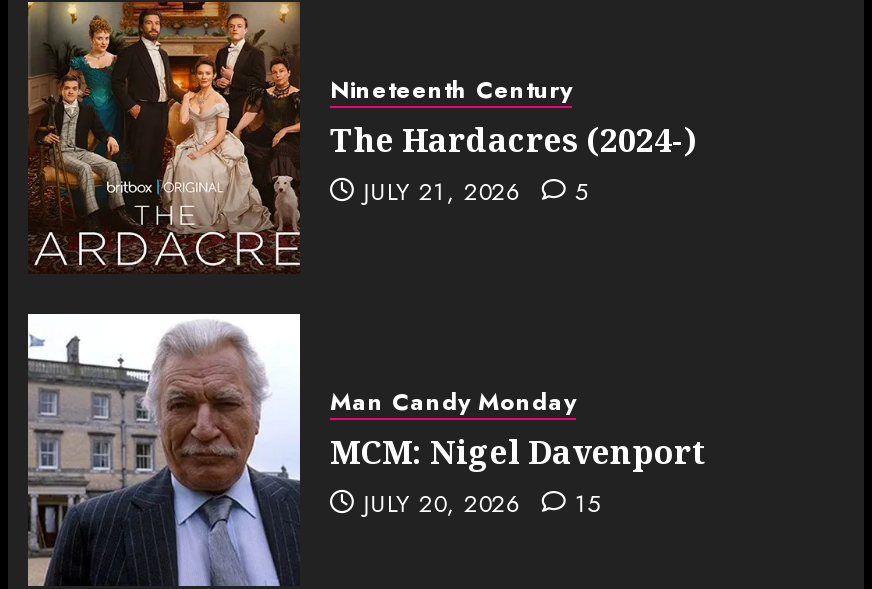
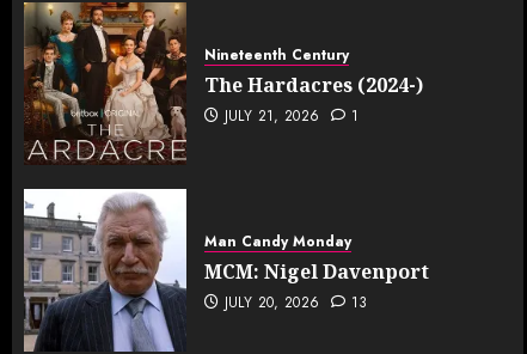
[364,174,588,210] JULY 21, 2026 5 -> [224,105,358,127] JULY 21, 2026 1
[364,486,601,522] JULY 20, 2026 15 -> [224,292,367,313] JULY 20, 2026 13

